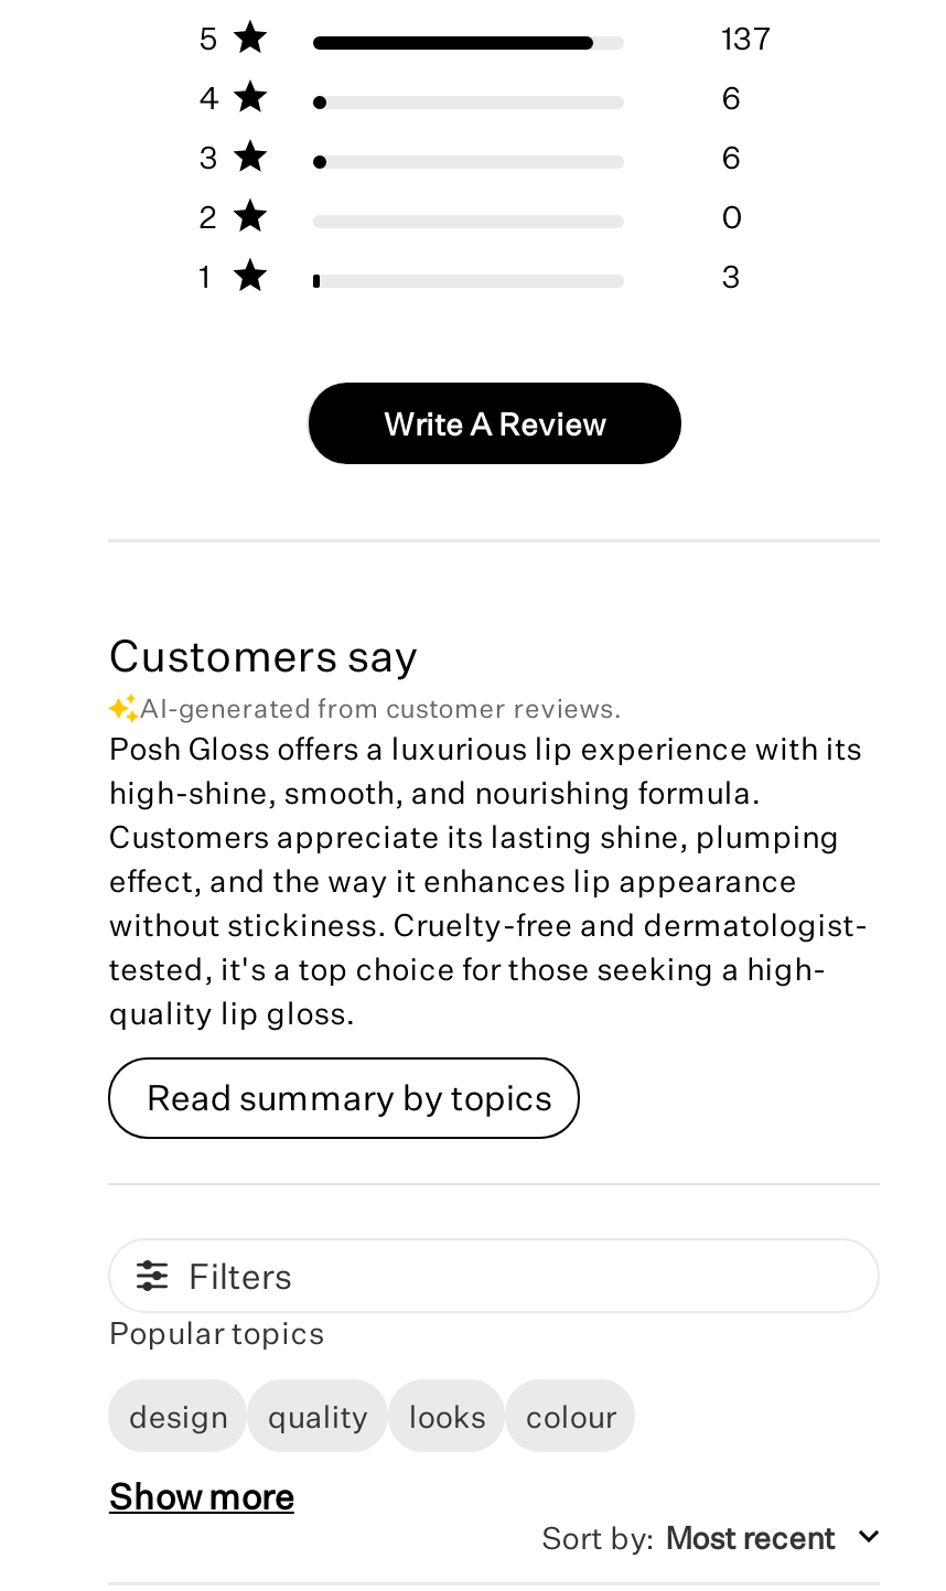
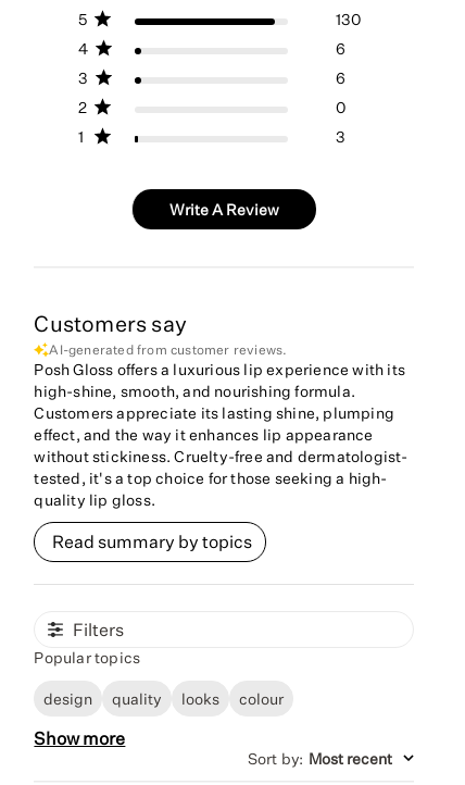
[722,19,771,56] 137 -> [335,10,361,28] 130

